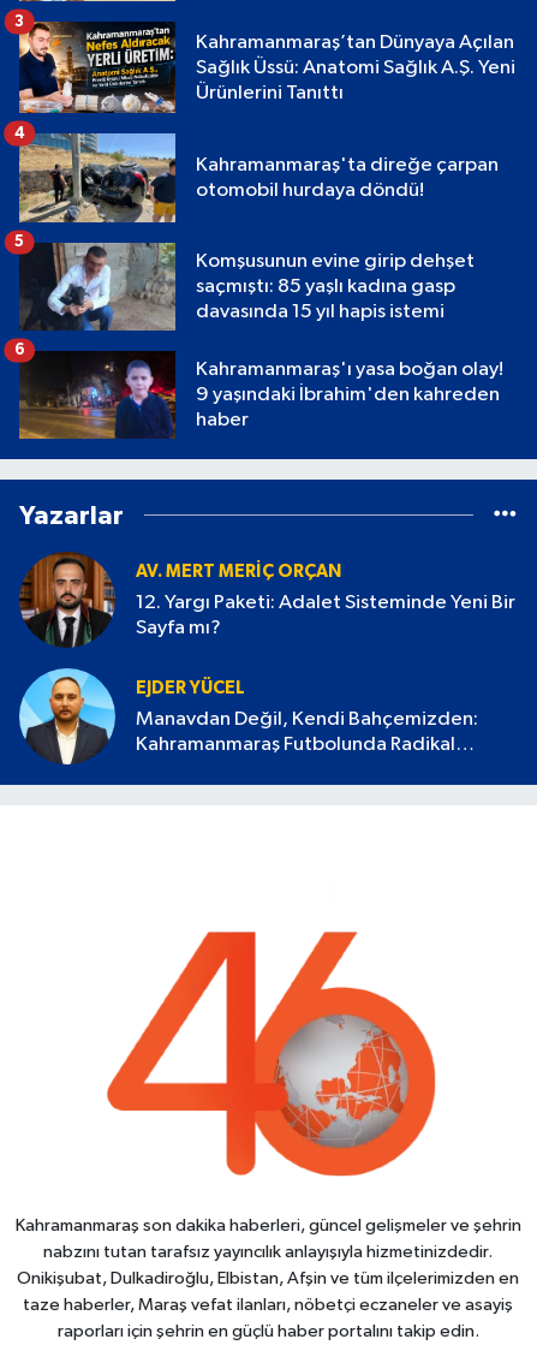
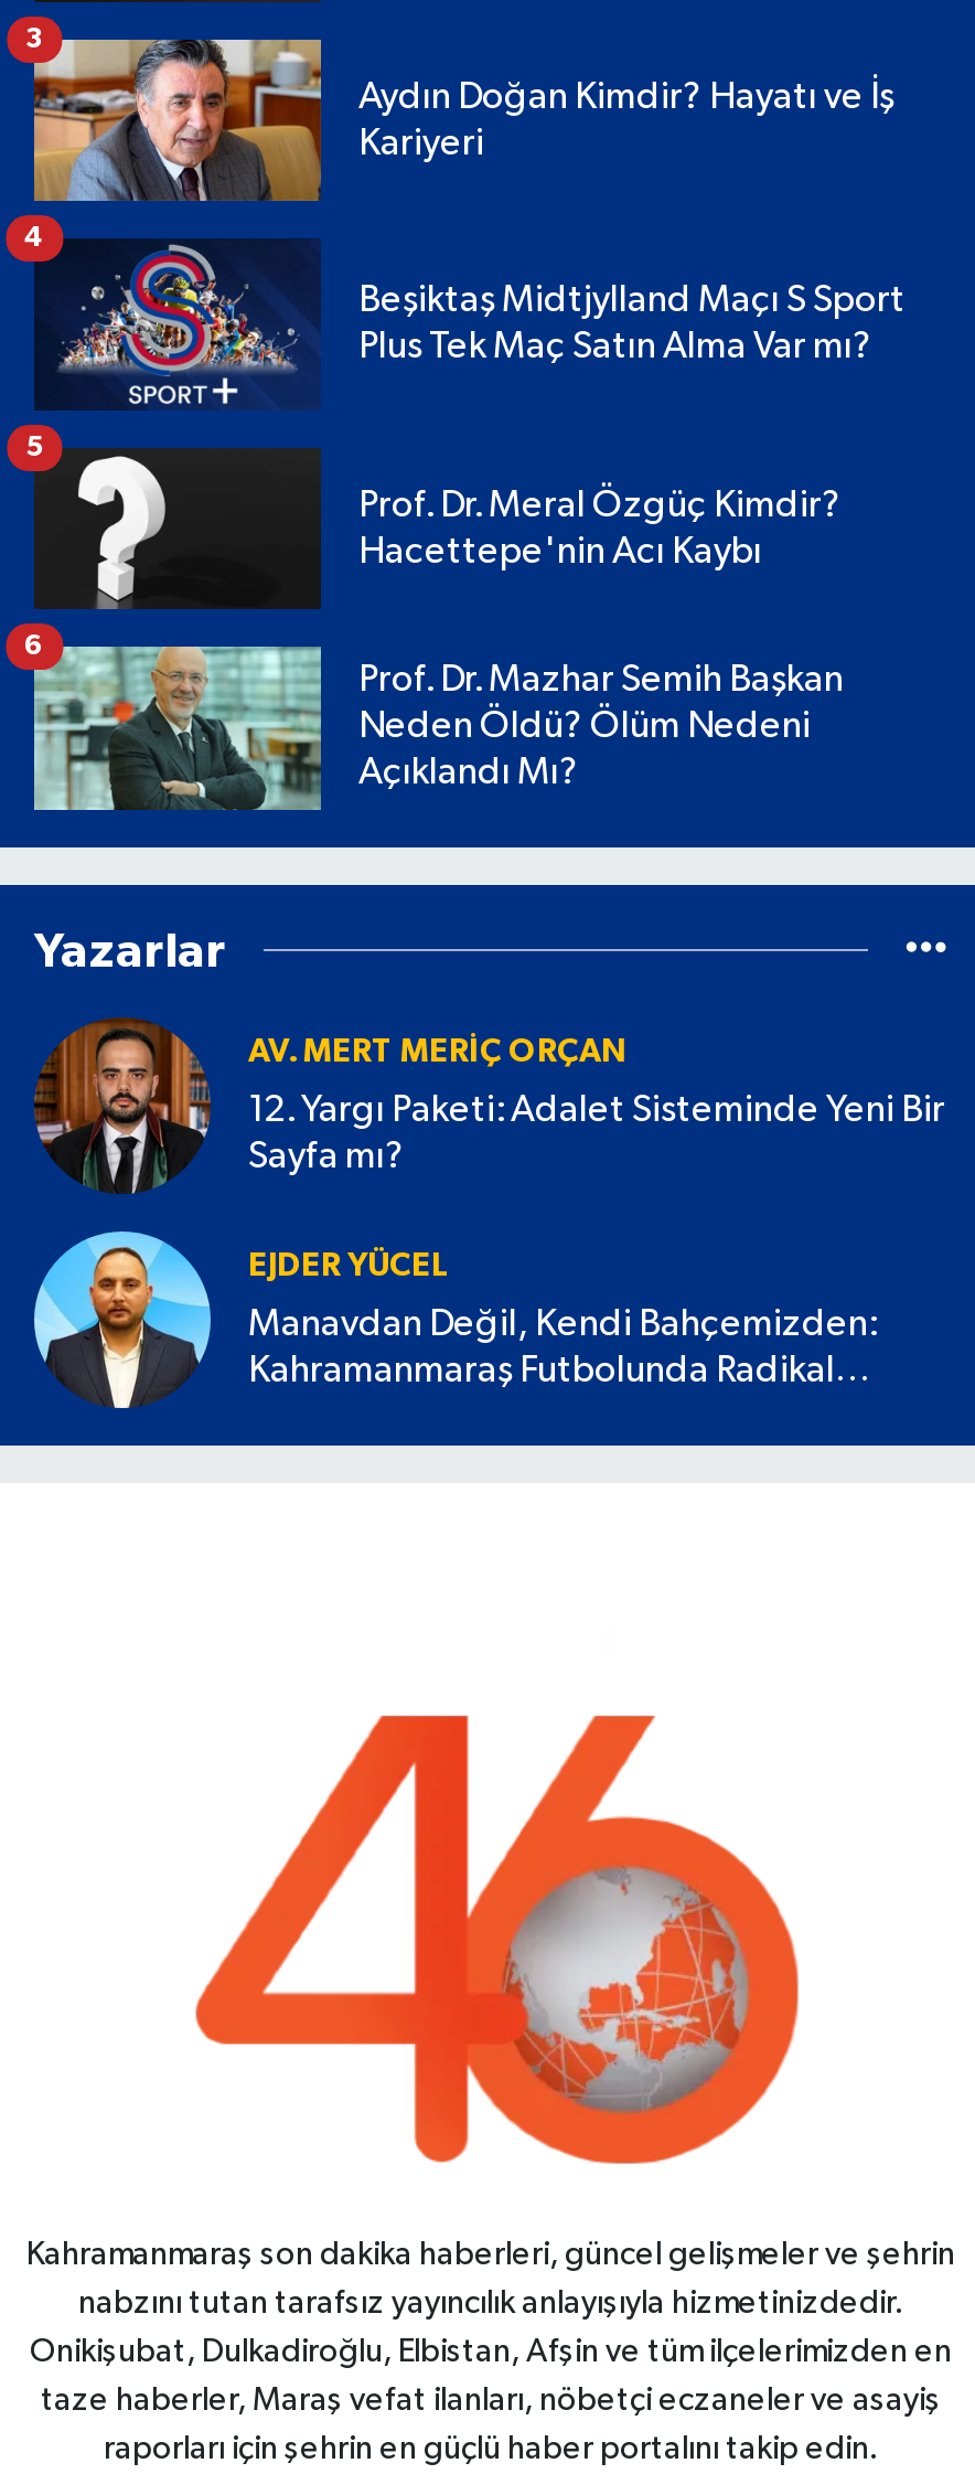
[19,20,515,114] [image] | Kahramanmaraş’tan Dünyaya Açılan | Sağlık Üssü: Anatomi Sağlık A.Ş. Yeni | Ürünlerini Tanıttı -> [32,38,894,203] [image] | Aydın Doğan Kimdir? Hayatı ve İş | Kariyeri
[18,132,499,224] [image] | Kahramanmaraş'ta direğe çarpan | otomobil hurdaya döndü! -> [34,238,906,410] [image] | Beşiktaş Midtjylland Maçı S Sport | Plus Tek Maç Satın Alma Var mı?
[43,242,475,332] [image] | Komşusunun evine girip dehşet | saçmıştı: 85 yaşlı kadına gasp | davasında 15 yıl hapis istemi -> [76,448,842,611] [image] | Prof. Dr. Meral Özgüç Kimdir? | Hacettepe'nin Acı Kaybı
[18,350,503,440] [image] | Kahramanmaraş'ı yasa boğan olay! | 9 yaşındaki İbrahim'den kahreden | haber -> [32,644,844,812] [image] | Prof. Dr. Mazhar Semih Başkan | Neden Öldü? Ölüm Nedeni | Açıklandı Mı?

